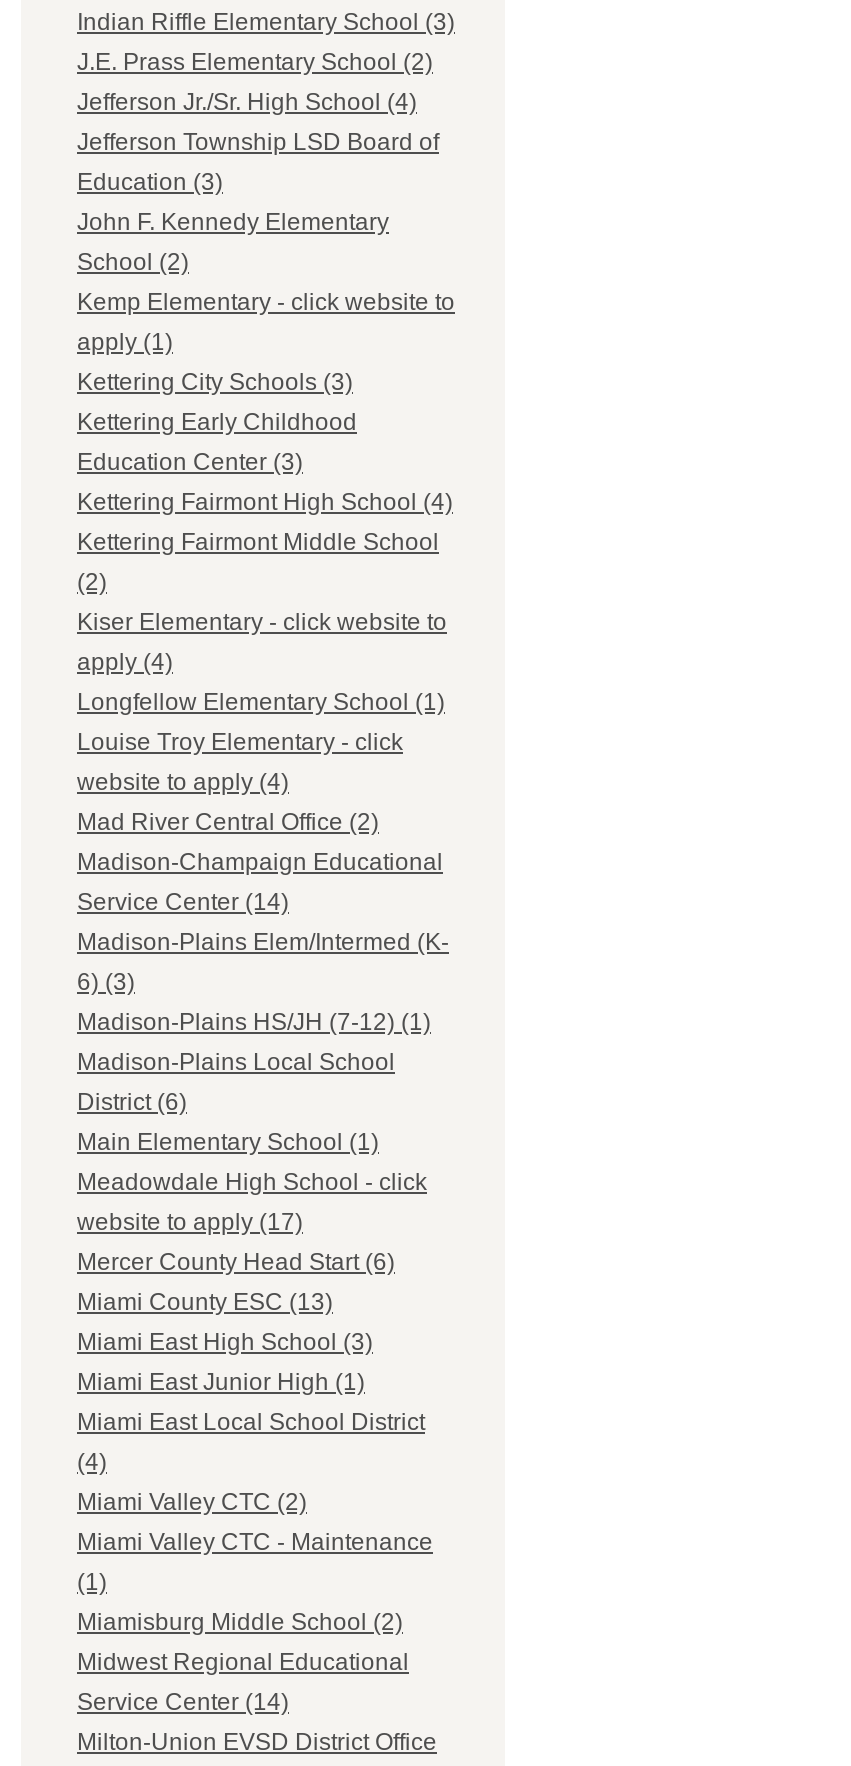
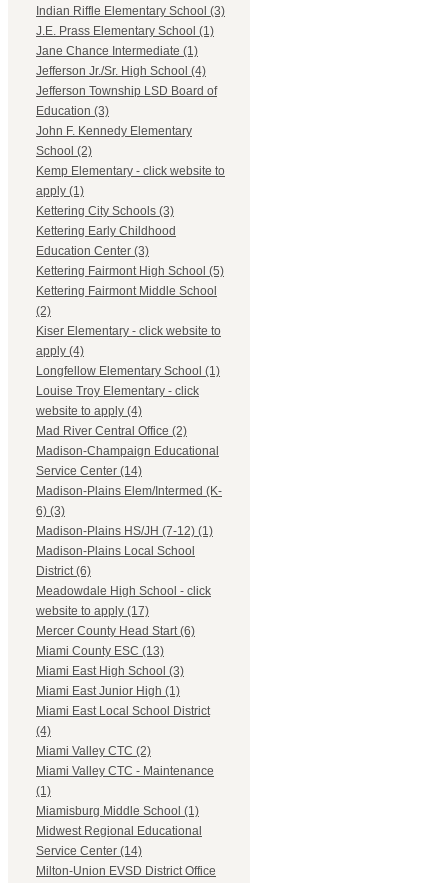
[77,49,433,77] J.E. Prass Elementary School (2) -> [36,24,214,58] J.E. Prass Elementary School (1) | Jane Chance Intermediate (1)
moved [77,89,455,477] -> [36,64,225,258]: Jefferson Jr./Sr. High School (4) | Jefferson Township LSD Board of | Education (3) | ... | Kettering Early Childhood | Education Center (3)
[77,489,453,517] Kettering Fairmont High School (4) -> [36,264,224,278] Kettering Fairmont High School (5)
moved [77,529,449,1117] -> [36,284,222,578]: Kettering Fairmont Middle School | (2) | Kiser Elementary - click website to | ... | Madison-Plains Local School | District (6)
[77,1129,379,1157] Main Elementary School (1) -> none
[77,1609,403,1637] Miamisburg Middle School (2) -> [36,804,199,818] Miamisburg Middle School (1)

